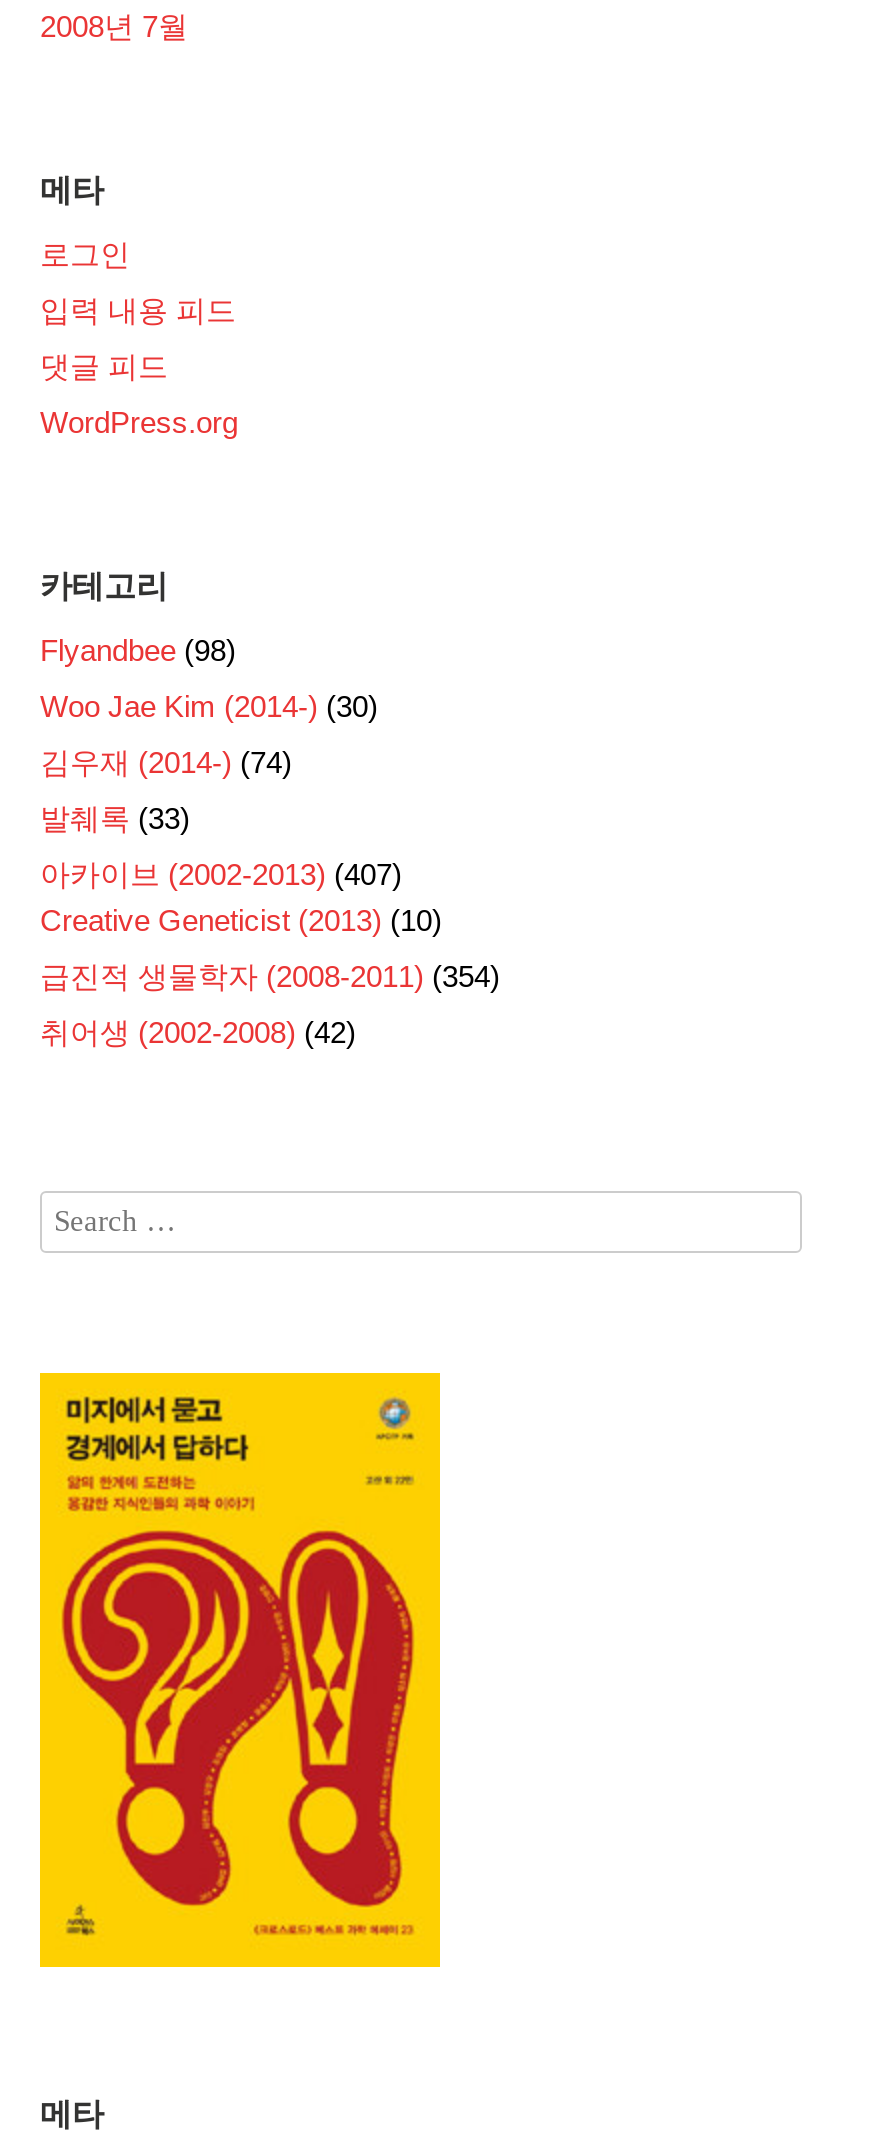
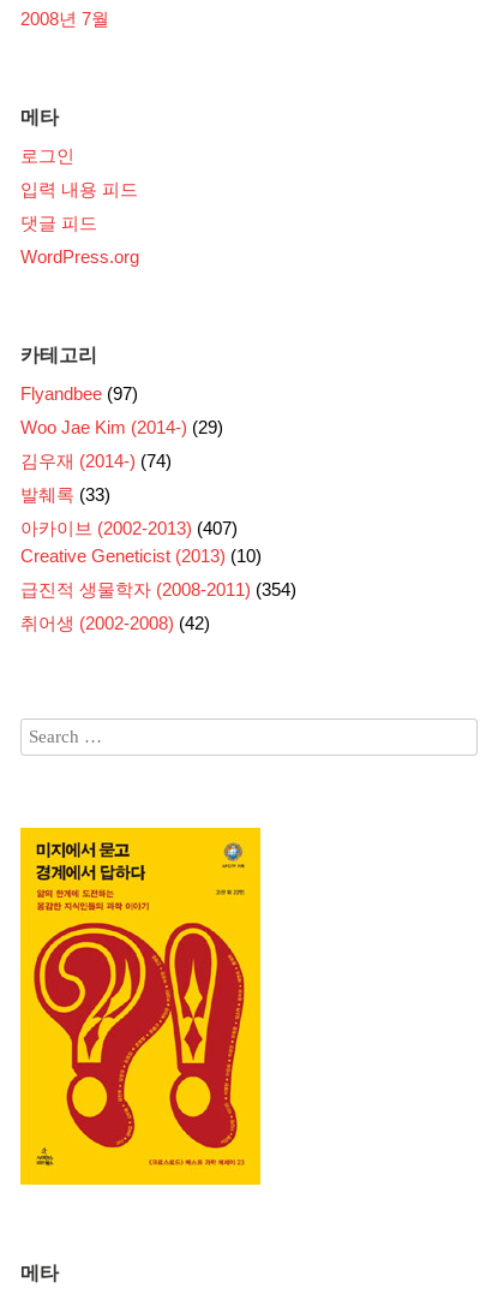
[40,633,236,667] Flyandbee (98) -> [20,383,138,404] Flyandbee (97)
[40,689,378,723] Woo Jae Kim (2014-) (30) -> [20,417,223,437] Woo Jae Kim (2014-) (29)

